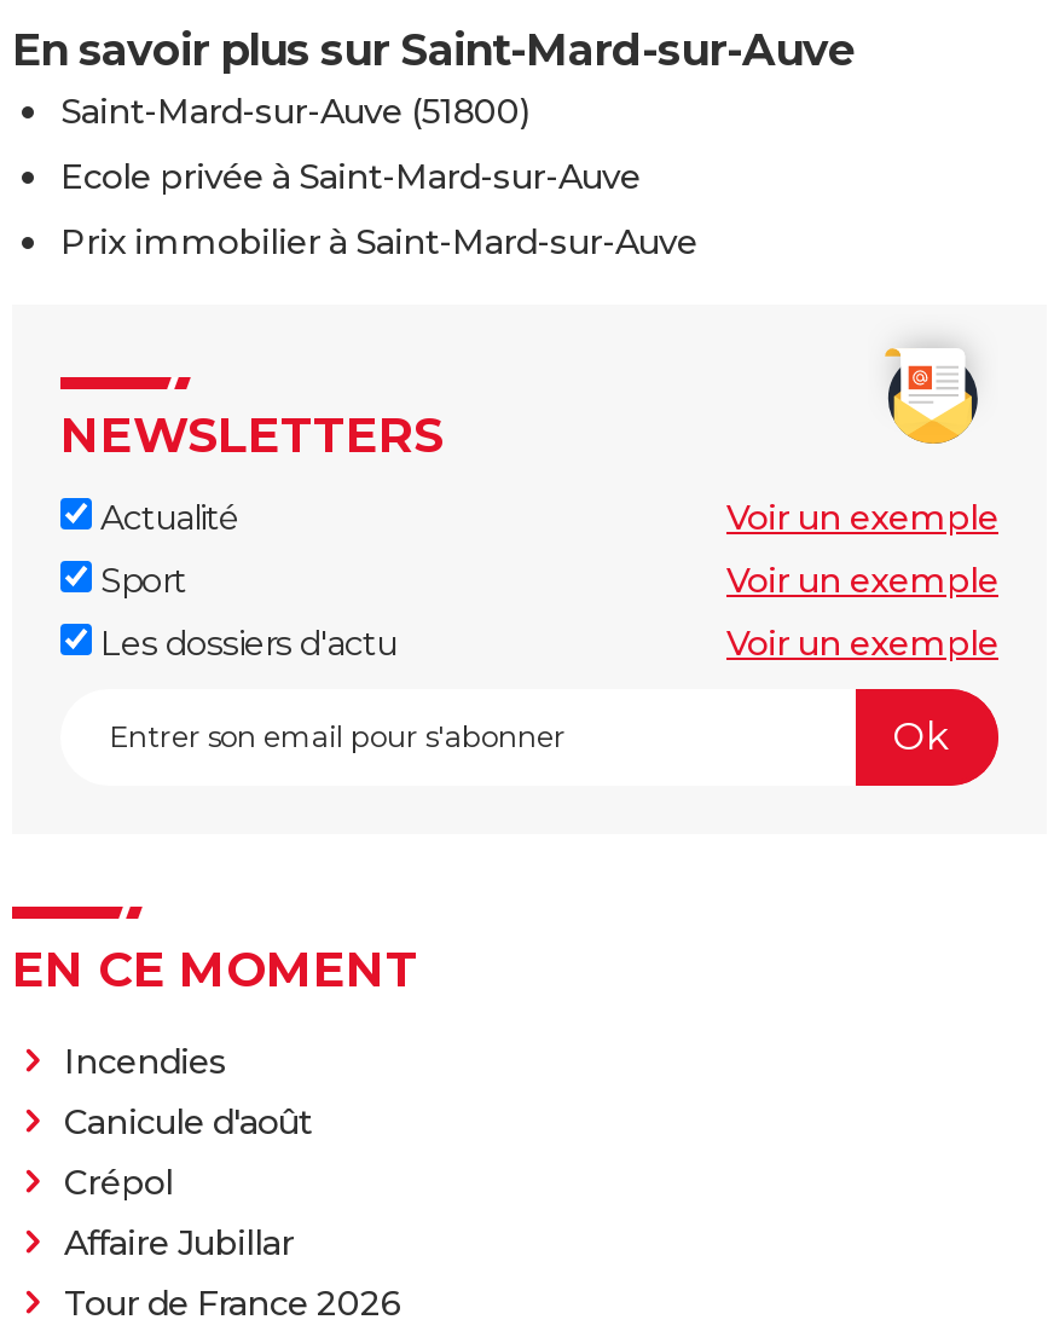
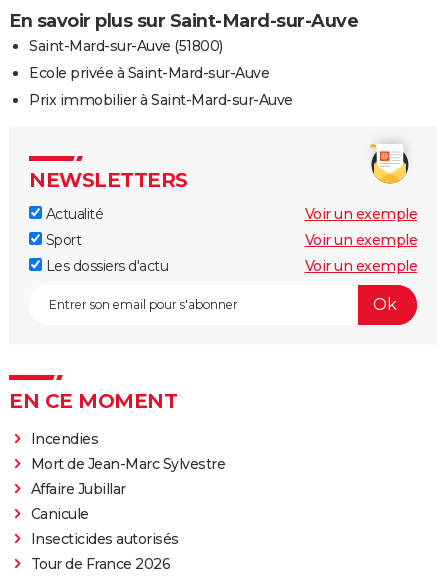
[64,1099,312,1203] Canicule d'août | Crépol -> [30,454,225,472] Mort de Jean-Marc Sylvestre
moved [64,1220,294,1263] -> [30,479,125,497]: Affaire Jubillar
none -> [30,504,178,547] Canicule | Insecticides autorisés

